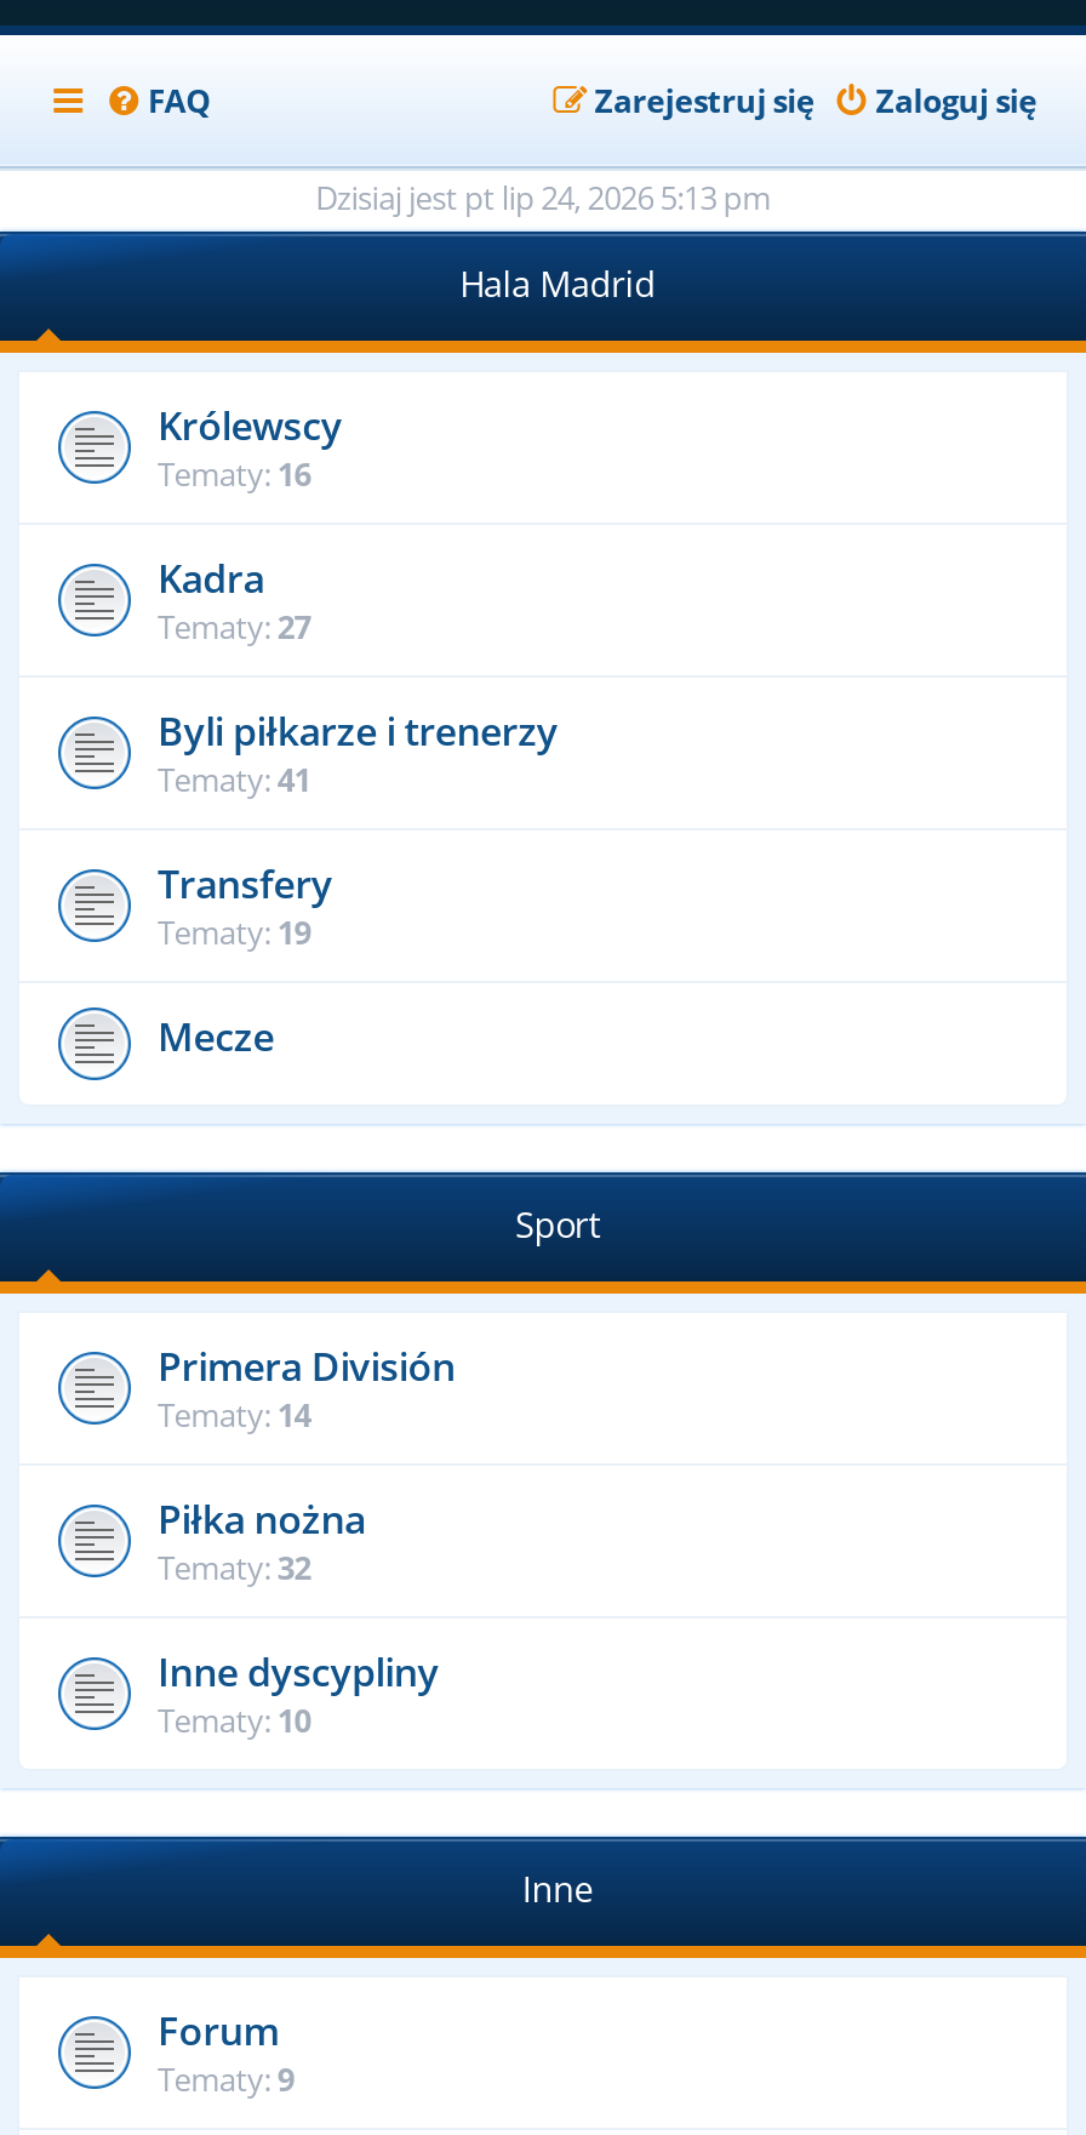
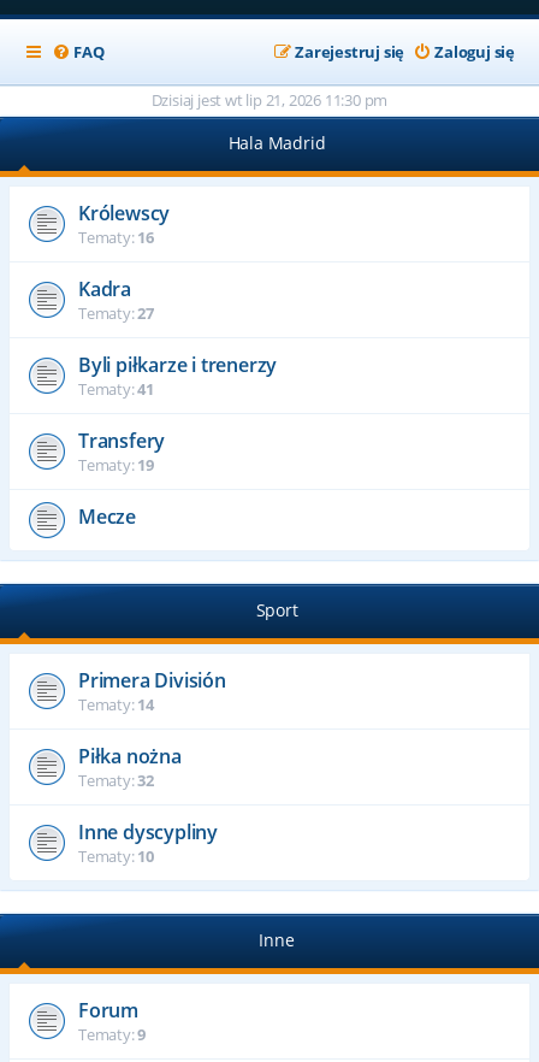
[315,176,771,219] Dzisiaj jest pt lip 24, 2026 5:13 pm -> [151,89,388,111] Dzisiaj jest wt lip 21, 2026 11:30 pm

